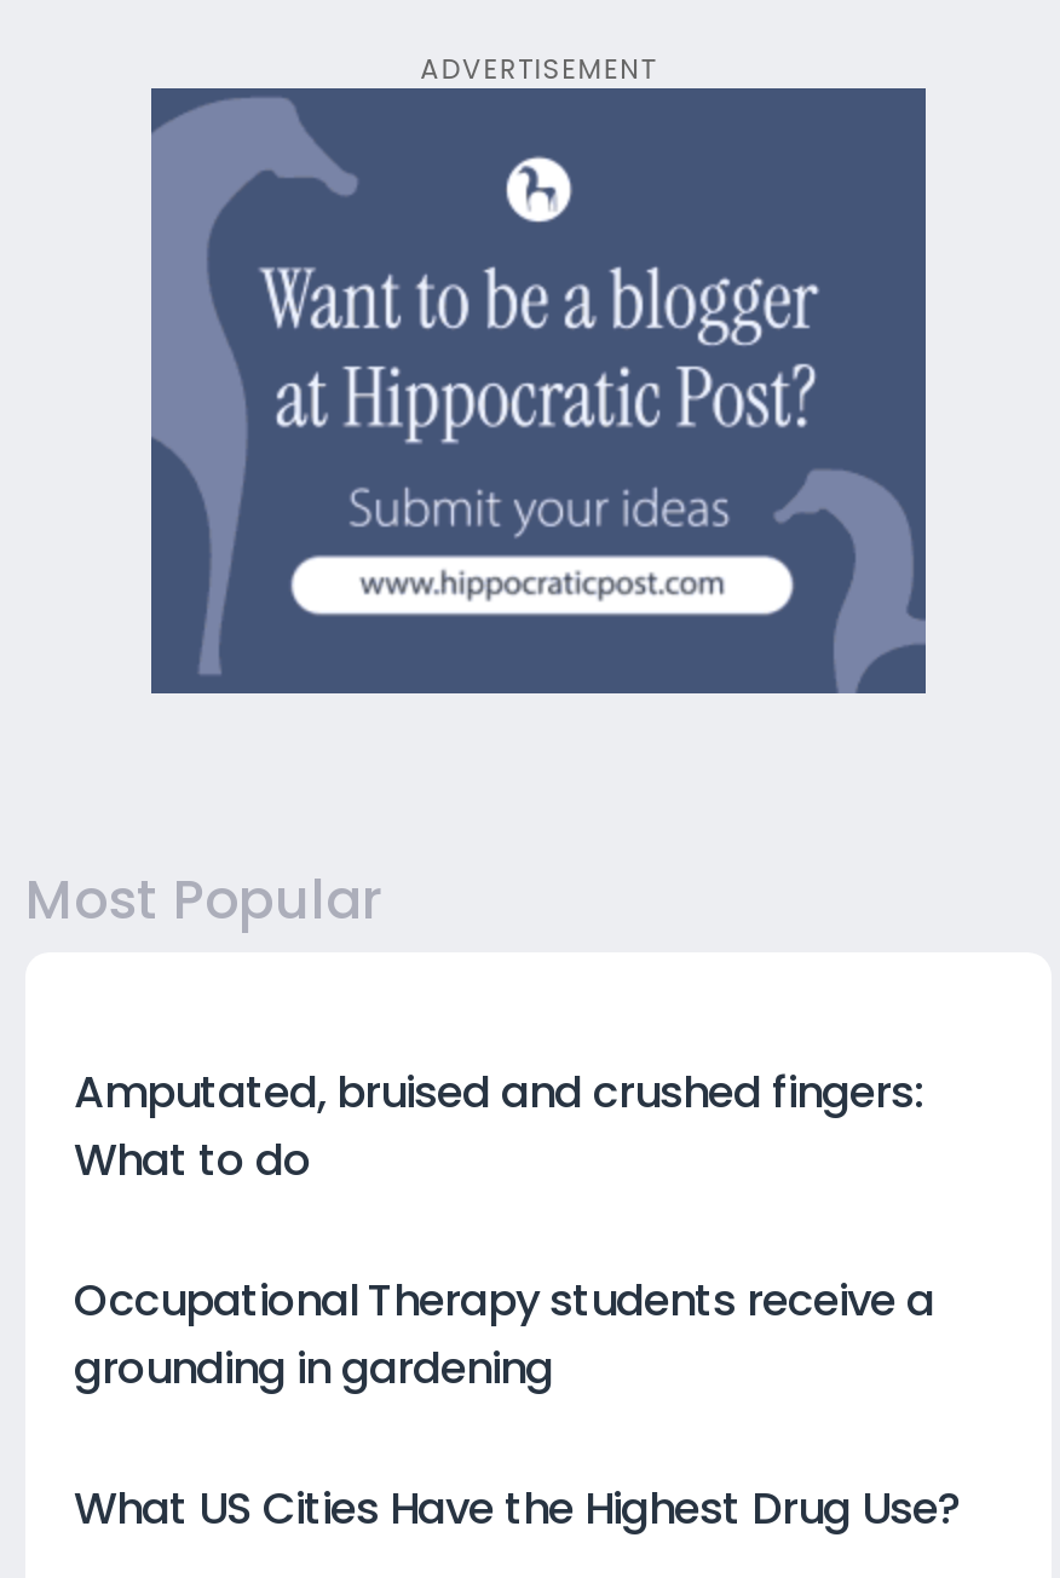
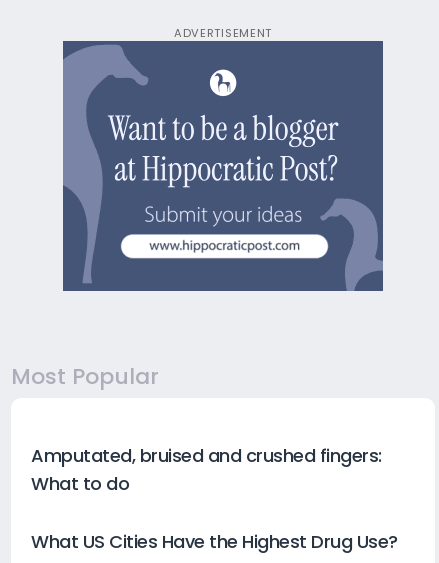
[74,1269,934,1398] Occupational Therapy students receive a | grounding in gardening -> none

